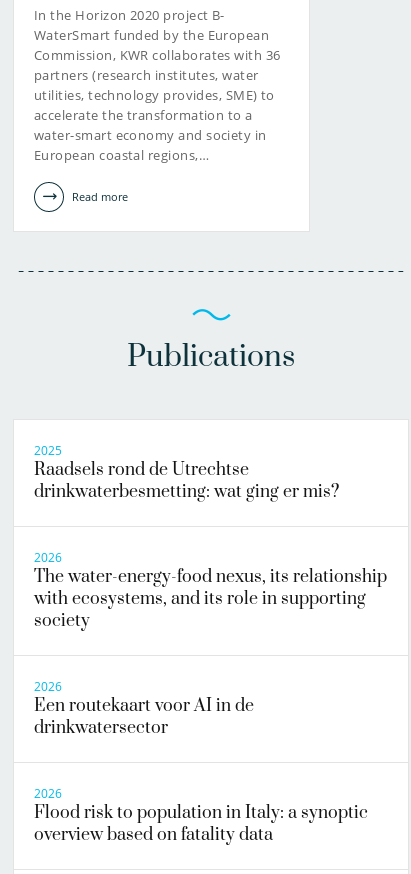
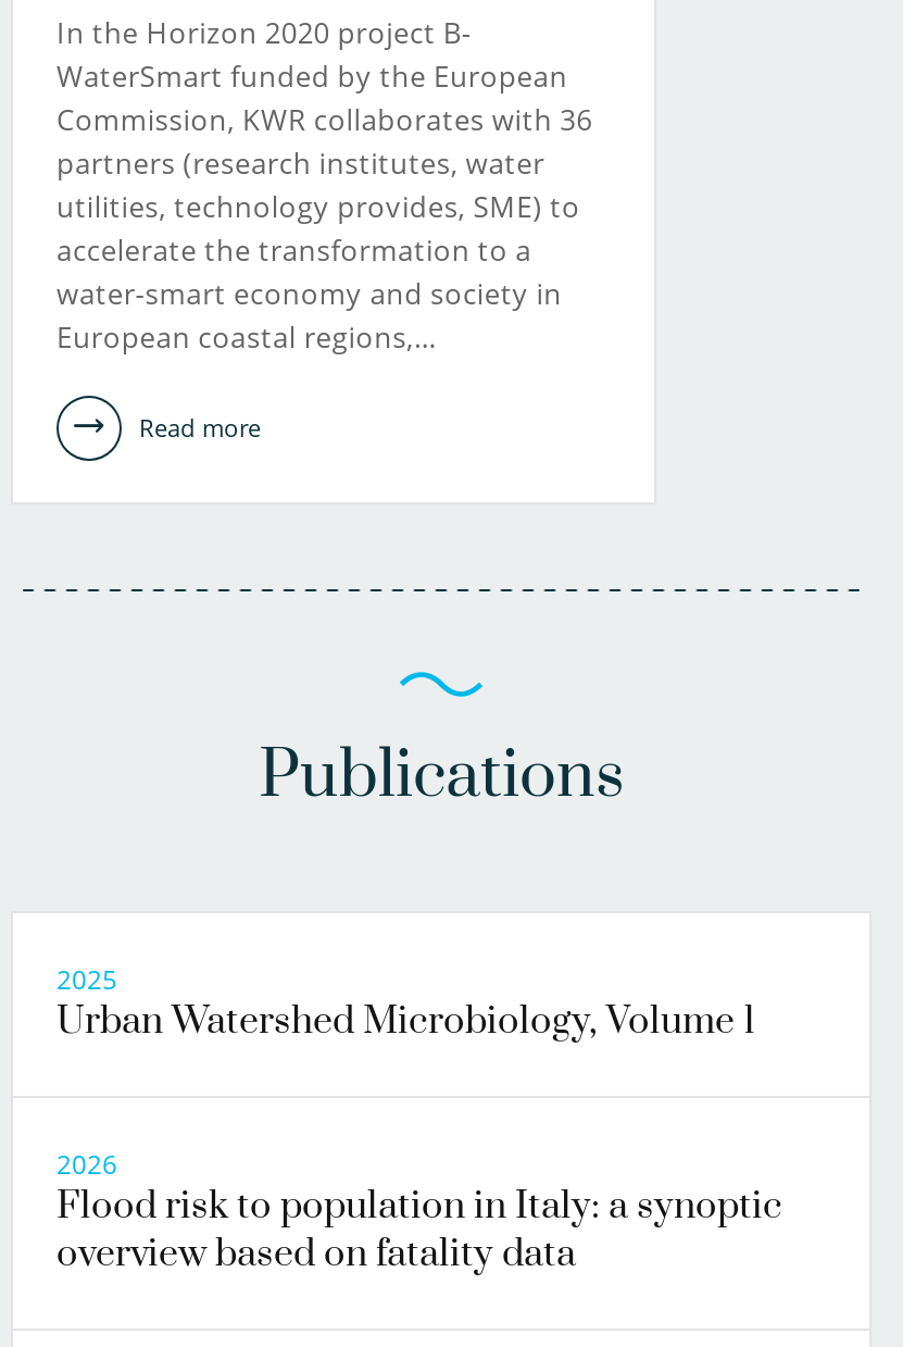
[34,459,387,739] Raadsels rond de Utrechtse | drinkwaterbesmetting: wat ging er mis? | 2026 | The water-energy-food nexus, its relationship | with ecosystems, and its role in supporting | society | 2026 | Een routekaart voor AI in de | drinkwatersector -> [57,998,756,1045] Urban Watershed Microbiology, Volume 1

